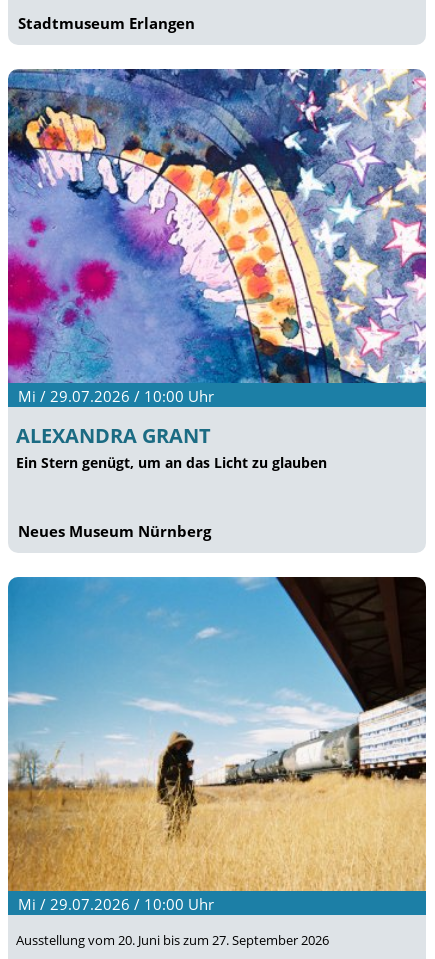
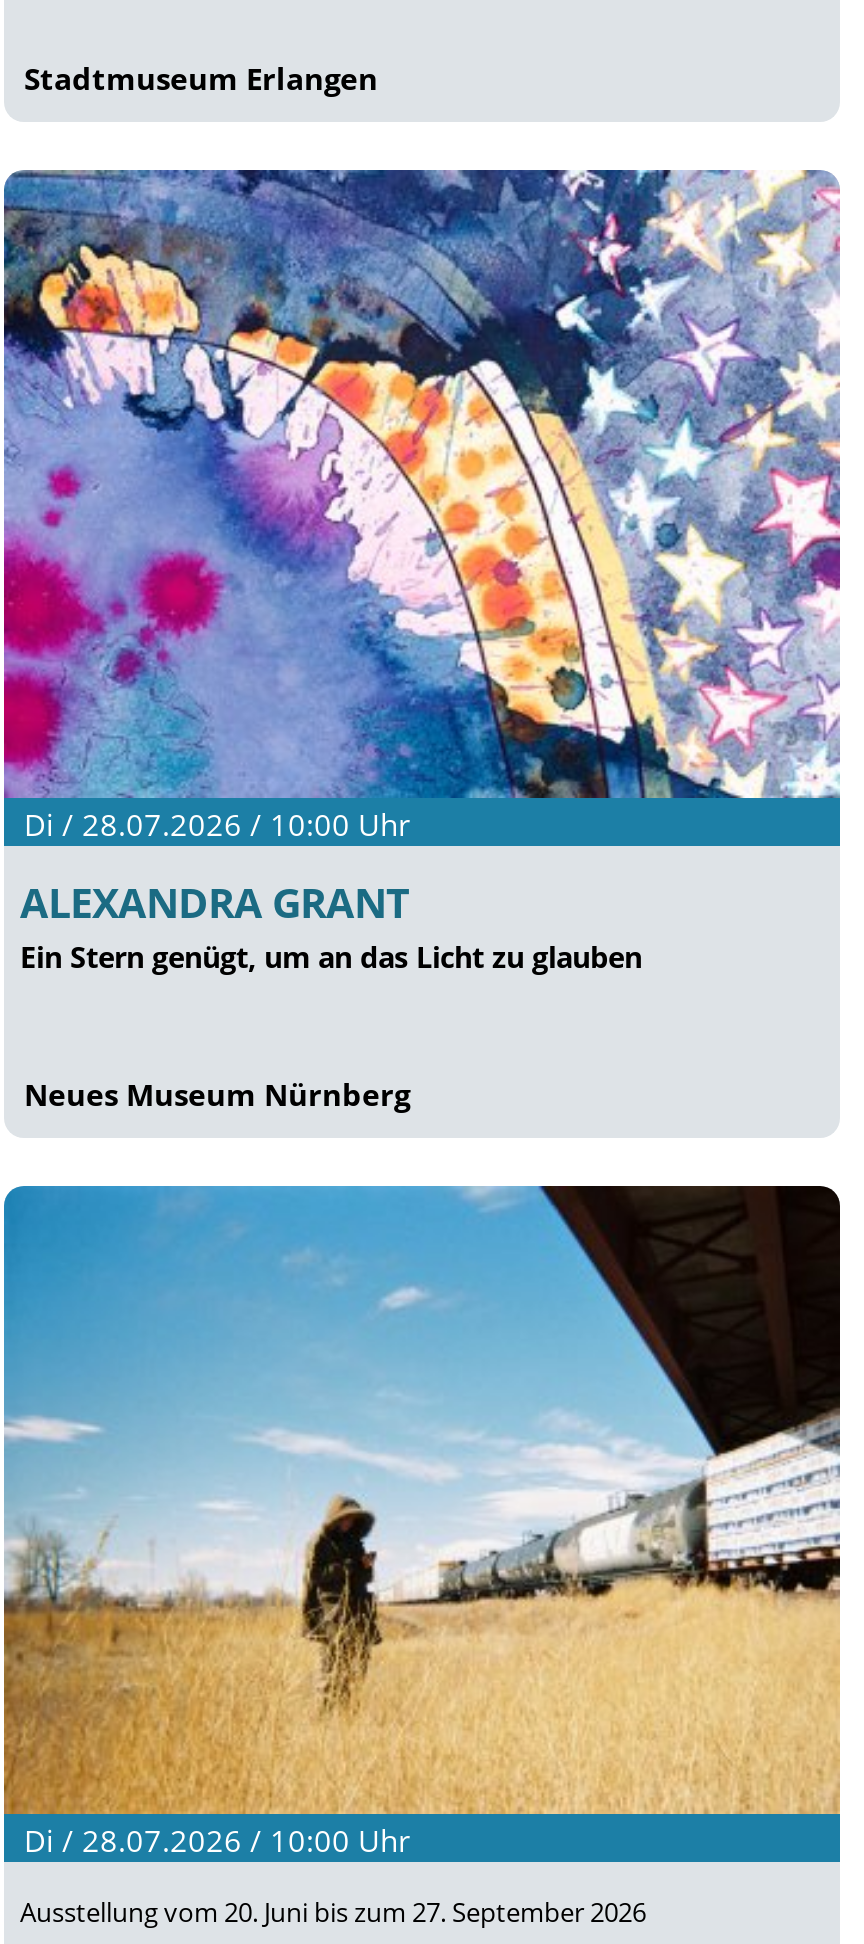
[18,386,214,406] Mi / 29.07.2026 / 10:00 Uhr -> [24,804,410,844] Di / 28.07.2026 / 10:00 Uhr
[18,894,214,914] Mi / 29.07.2026 / 10:00 Uhr -> [24,1820,410,1860] Di / 28.07.2026 / 10:00 Uhr

